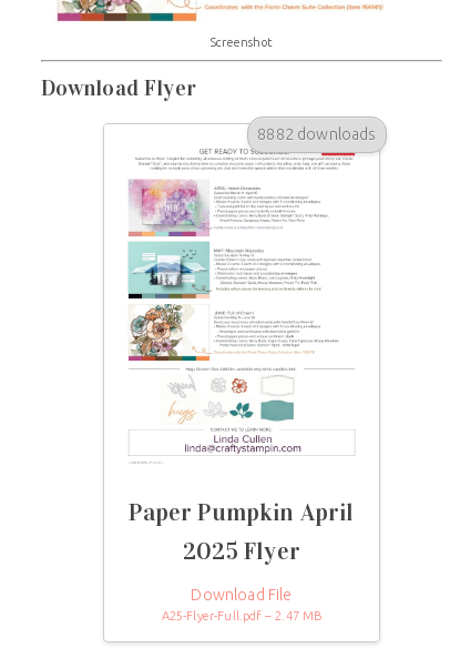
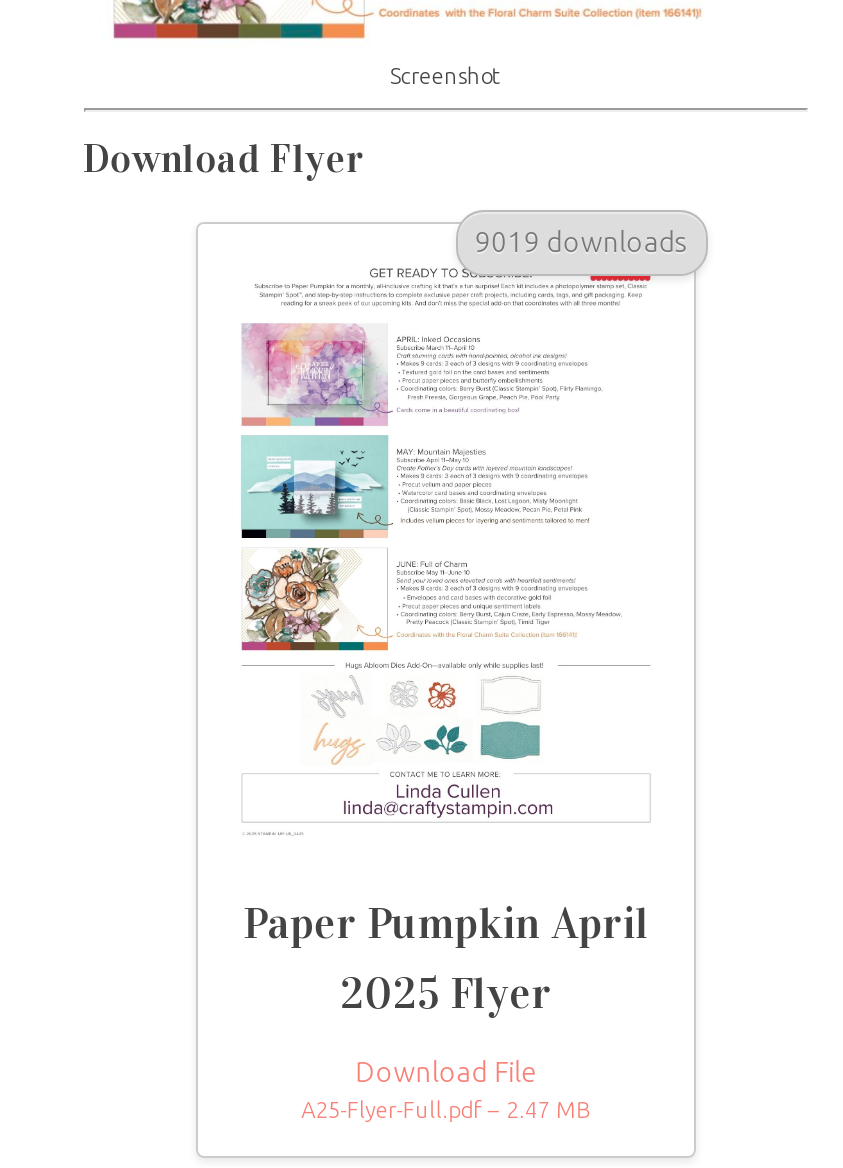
[257,126,376,143] 8882 downloads -> [474,226,689,258] 9019 downloads

